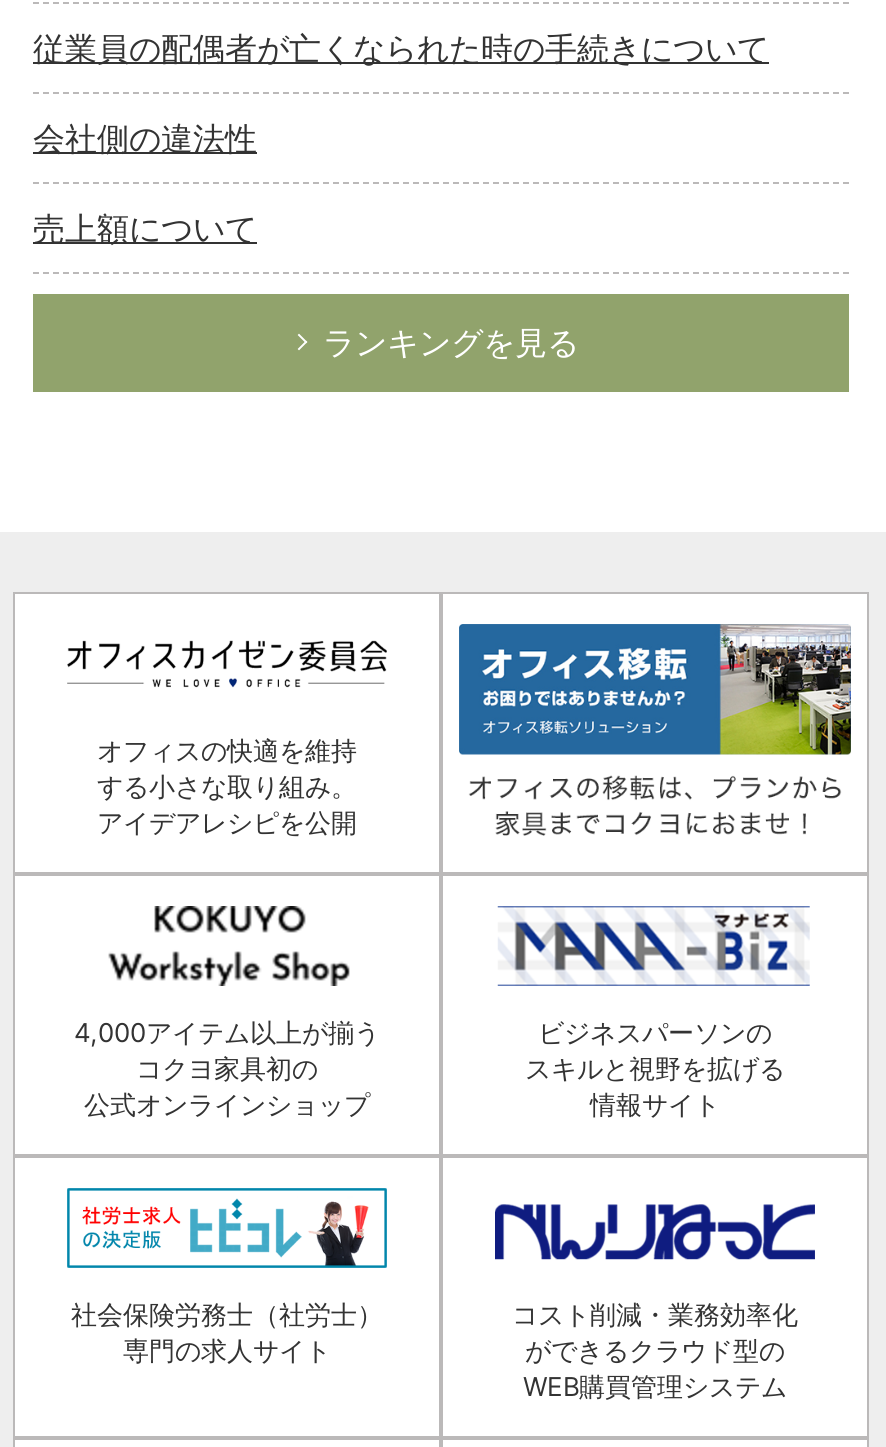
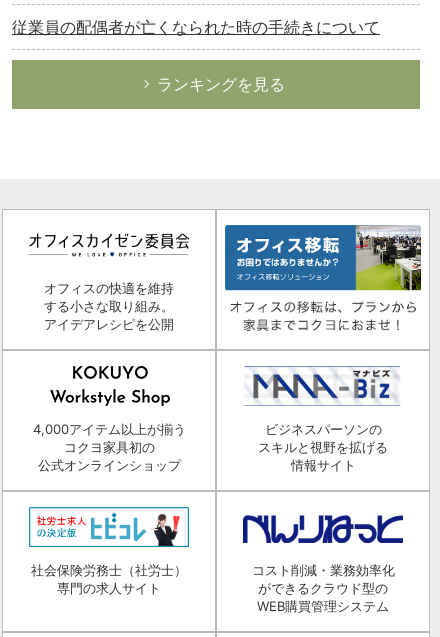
[33,118,257,248] 会社側の違法性 | 売上額について -> none

